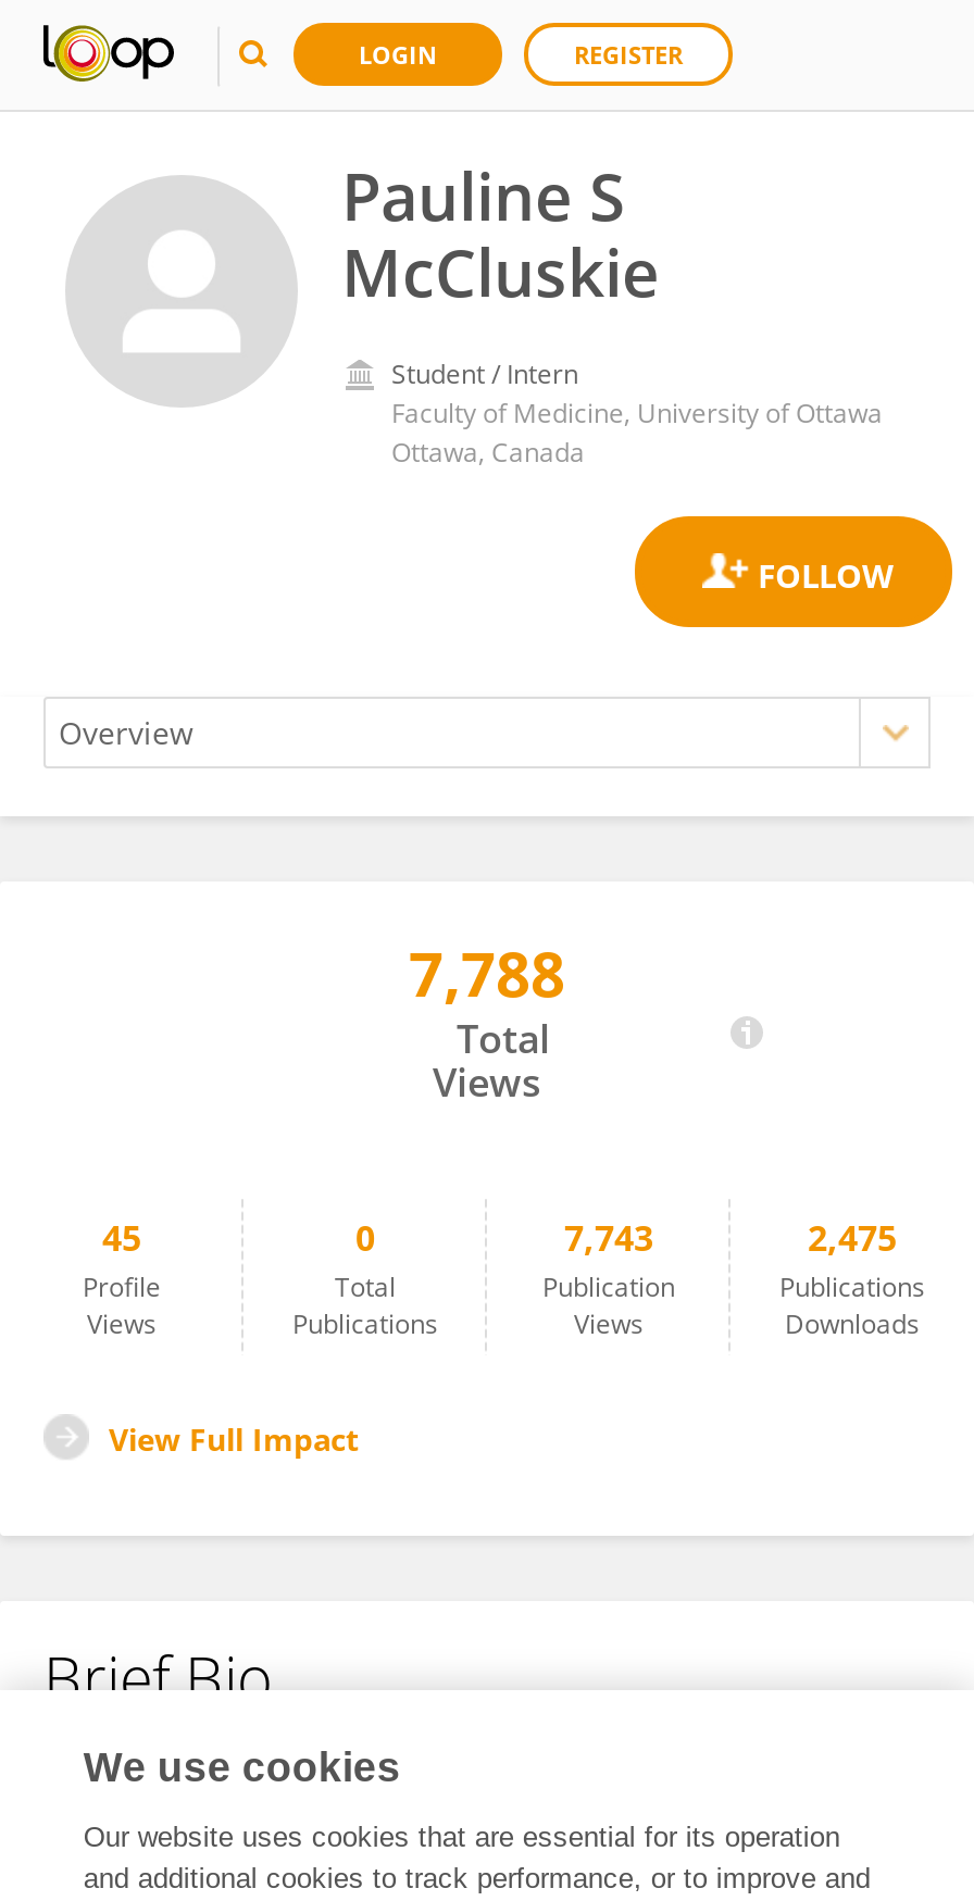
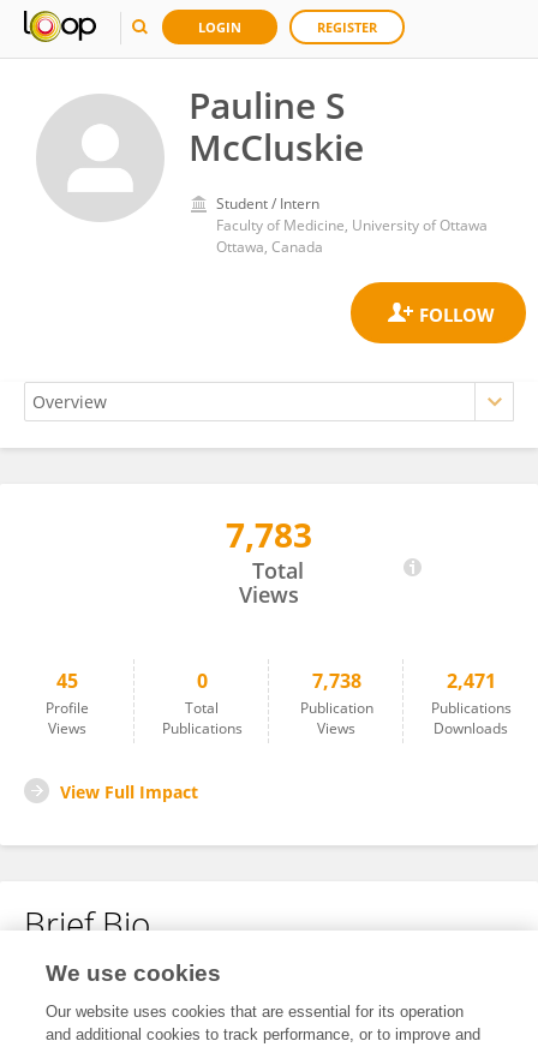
[409,931,565,1014] 7,788 -> [226,511,312,557] 7,783
[564,1214,653,1262] 7,743 -> [312,668,361,694] 7,738
[808,1214,897,1262] 2,475 -> [446,668,495,694] 2,471

